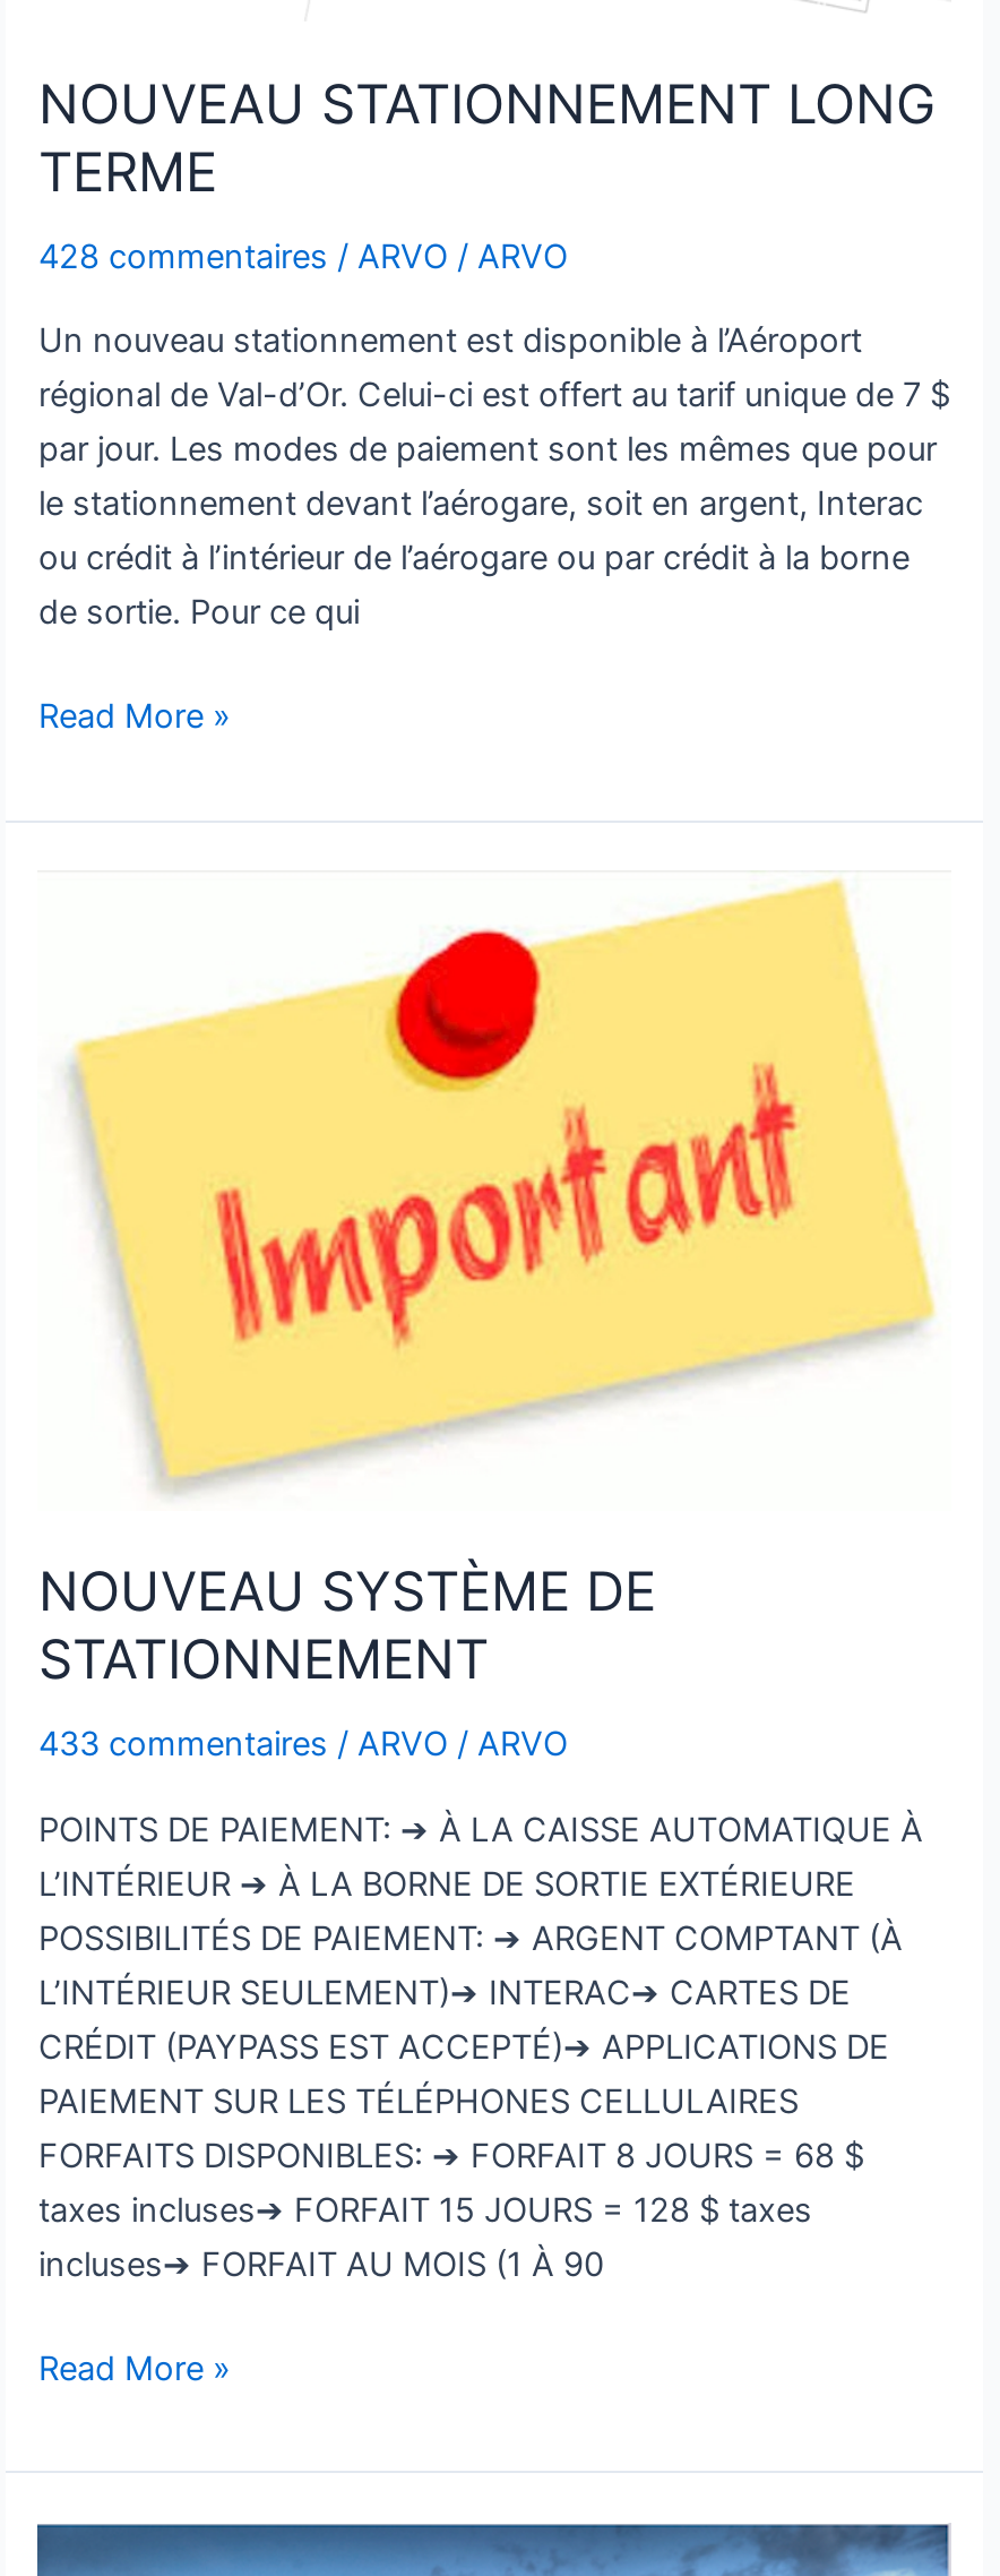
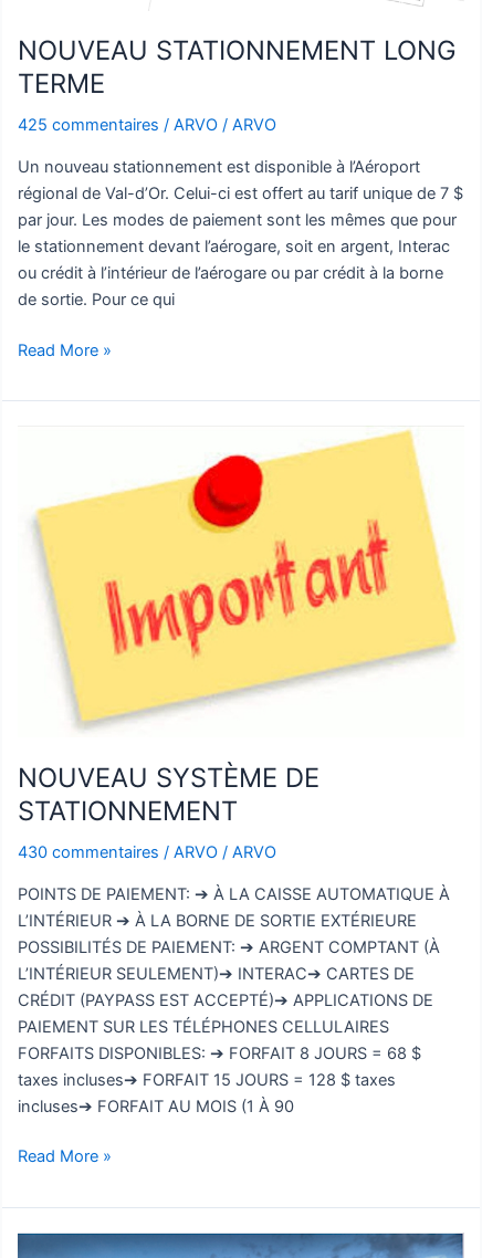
[38,236,568,277] 428 commentaires / ARVO / ARVO -> [18,115,277,135] 425 commentaires / ARVO / ARVO
[38,1725,568,1766] 433 commentaires / ARVO / ARVO -> [18,842,277,862] 430 commentaires / ARVO / ARVO

